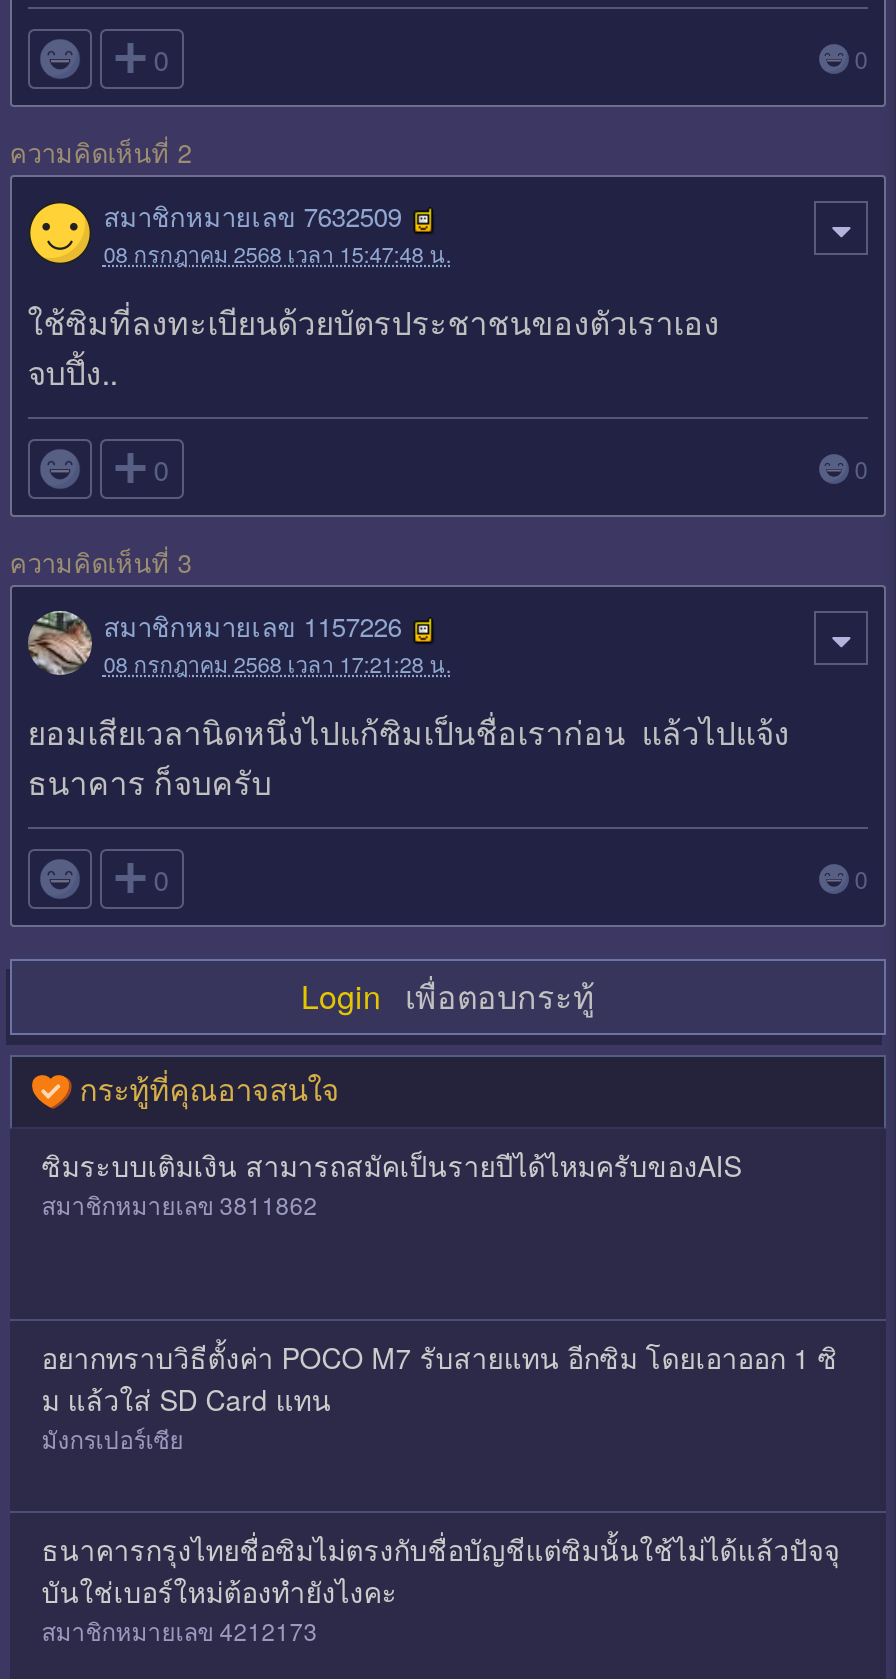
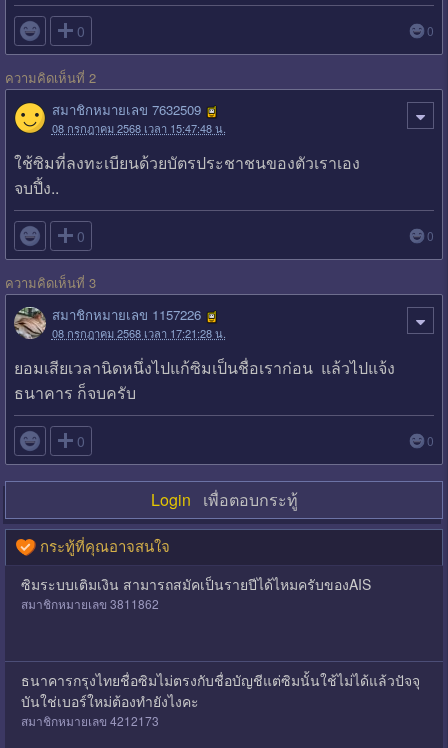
[42,1337,838,1455] อยากทราบวิธีตั้งค่า POCO M7 รับสายแทน อีกซิม โดยเอาออก 1 ซิ | ม แล้วใส่ SD Card แทน | มังกรเปอร์เซีย -> none

